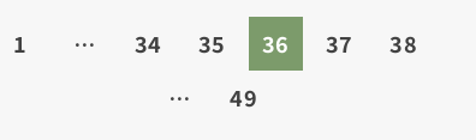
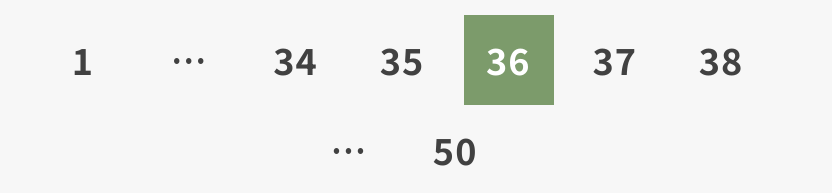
[230,81,257,112] 49 -> [433,123,478,175] 50

